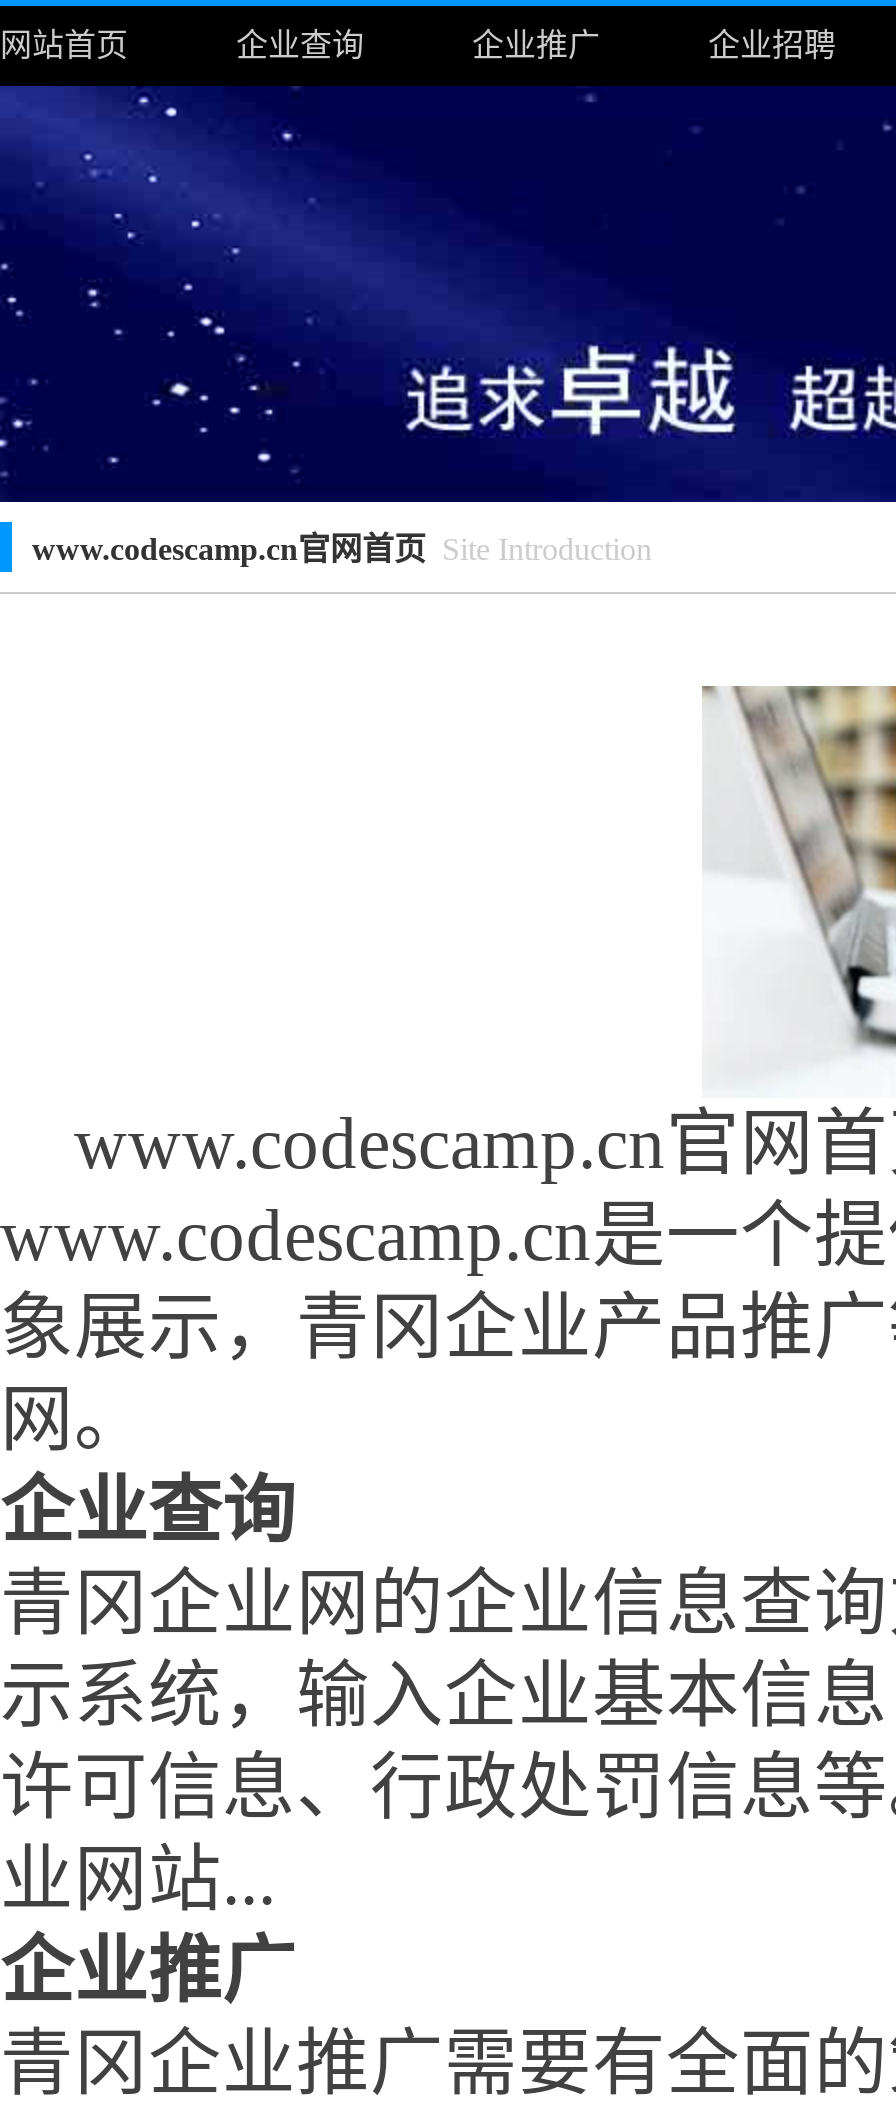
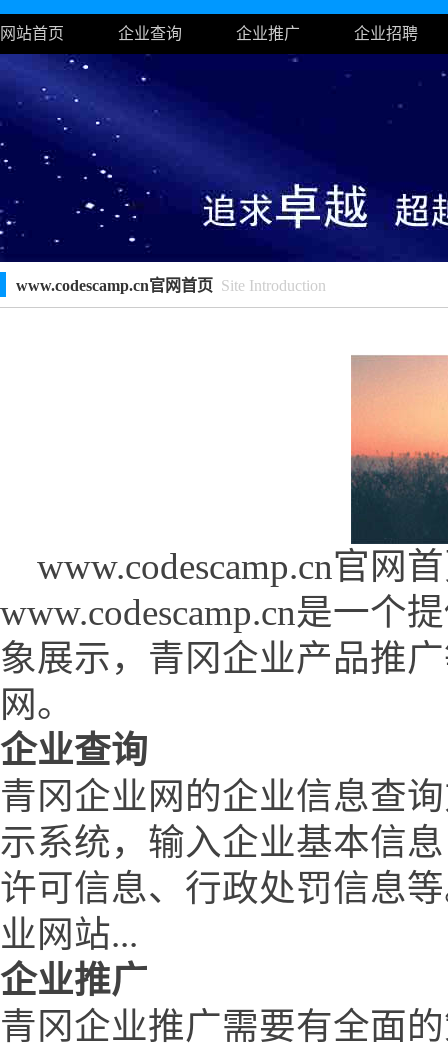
[702,686,890,1066] [image] -> [350,355,445,544] [image]

